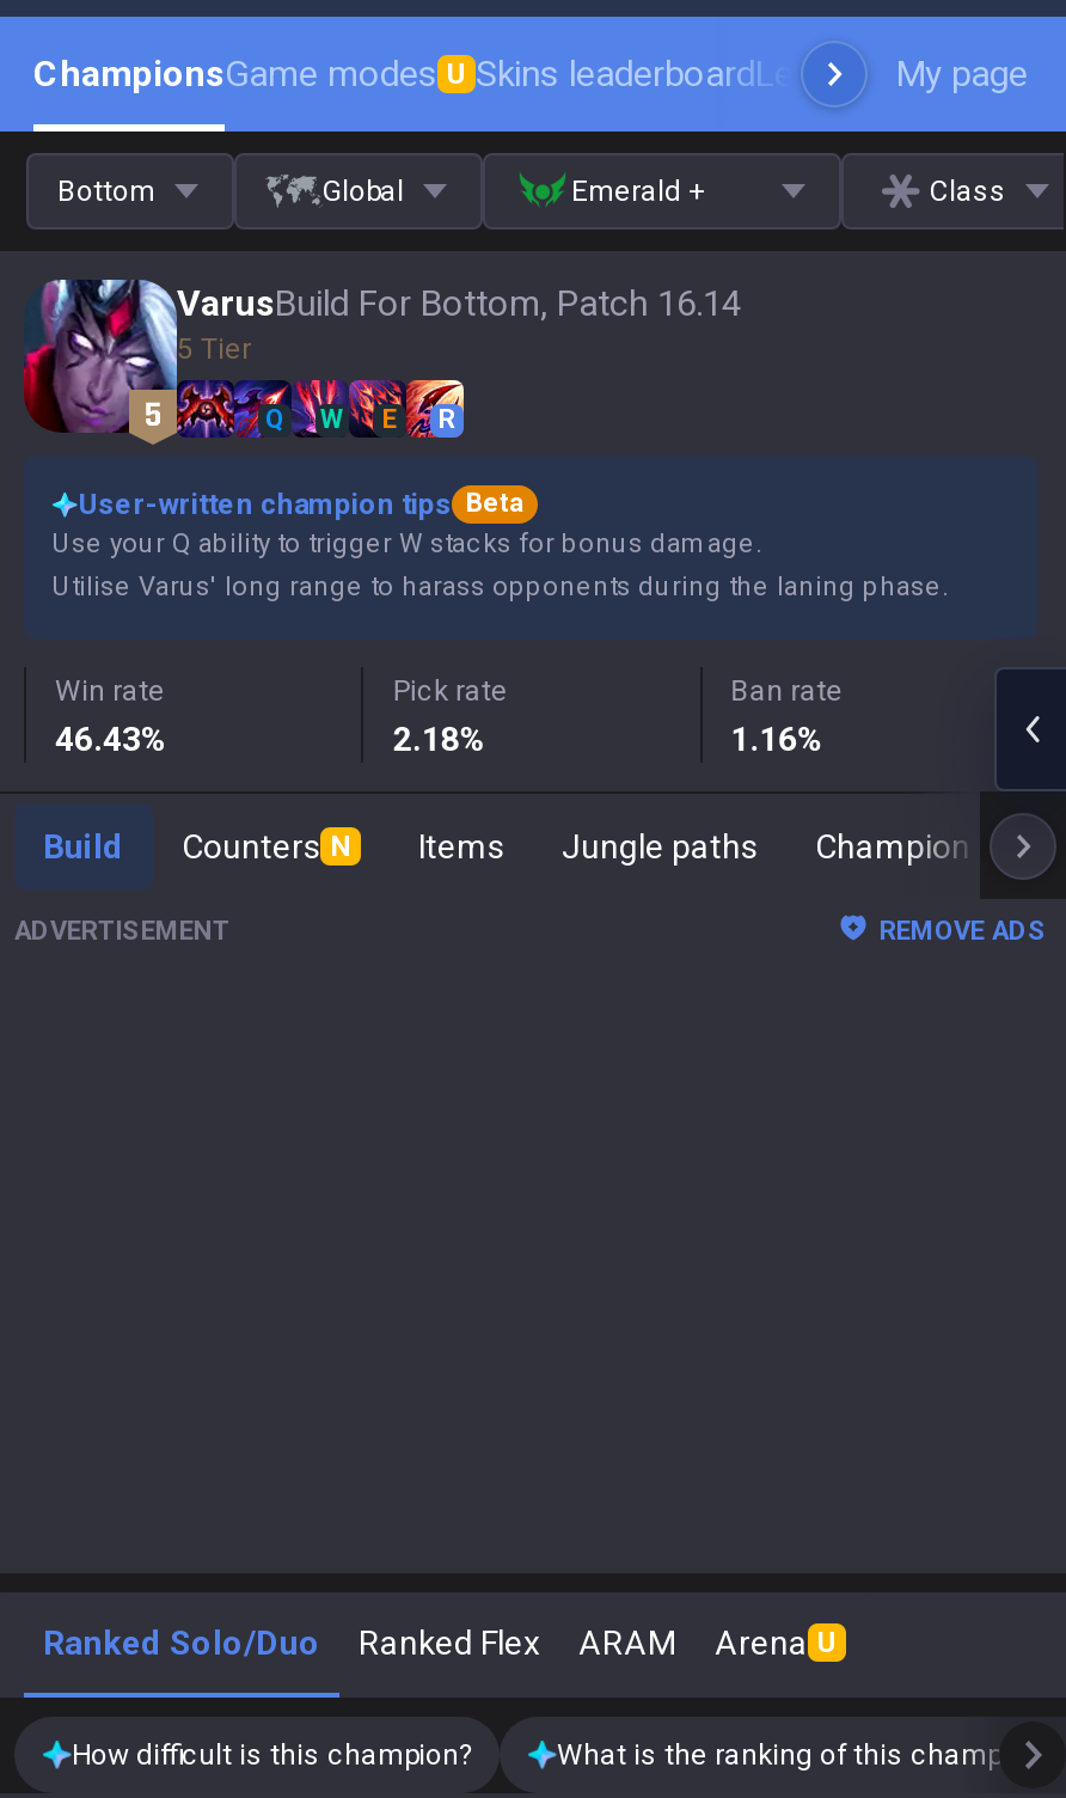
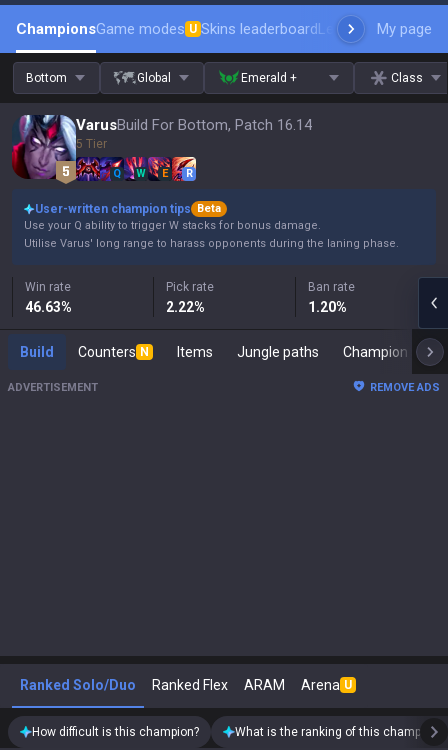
[55,720,167,758] 46.43% -> [25,299,72,315] 46.63%
[393,720,486,758] 2.18% -> [166,299,205,315] 2.22%
[731,720,824,758] 1.16% -> [308,299,347,315] 1.20%

